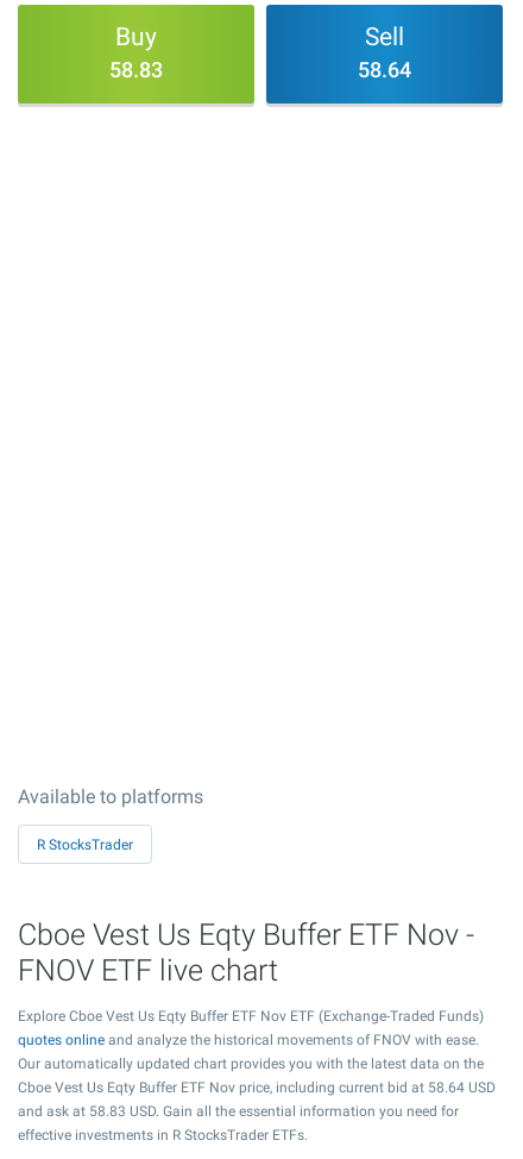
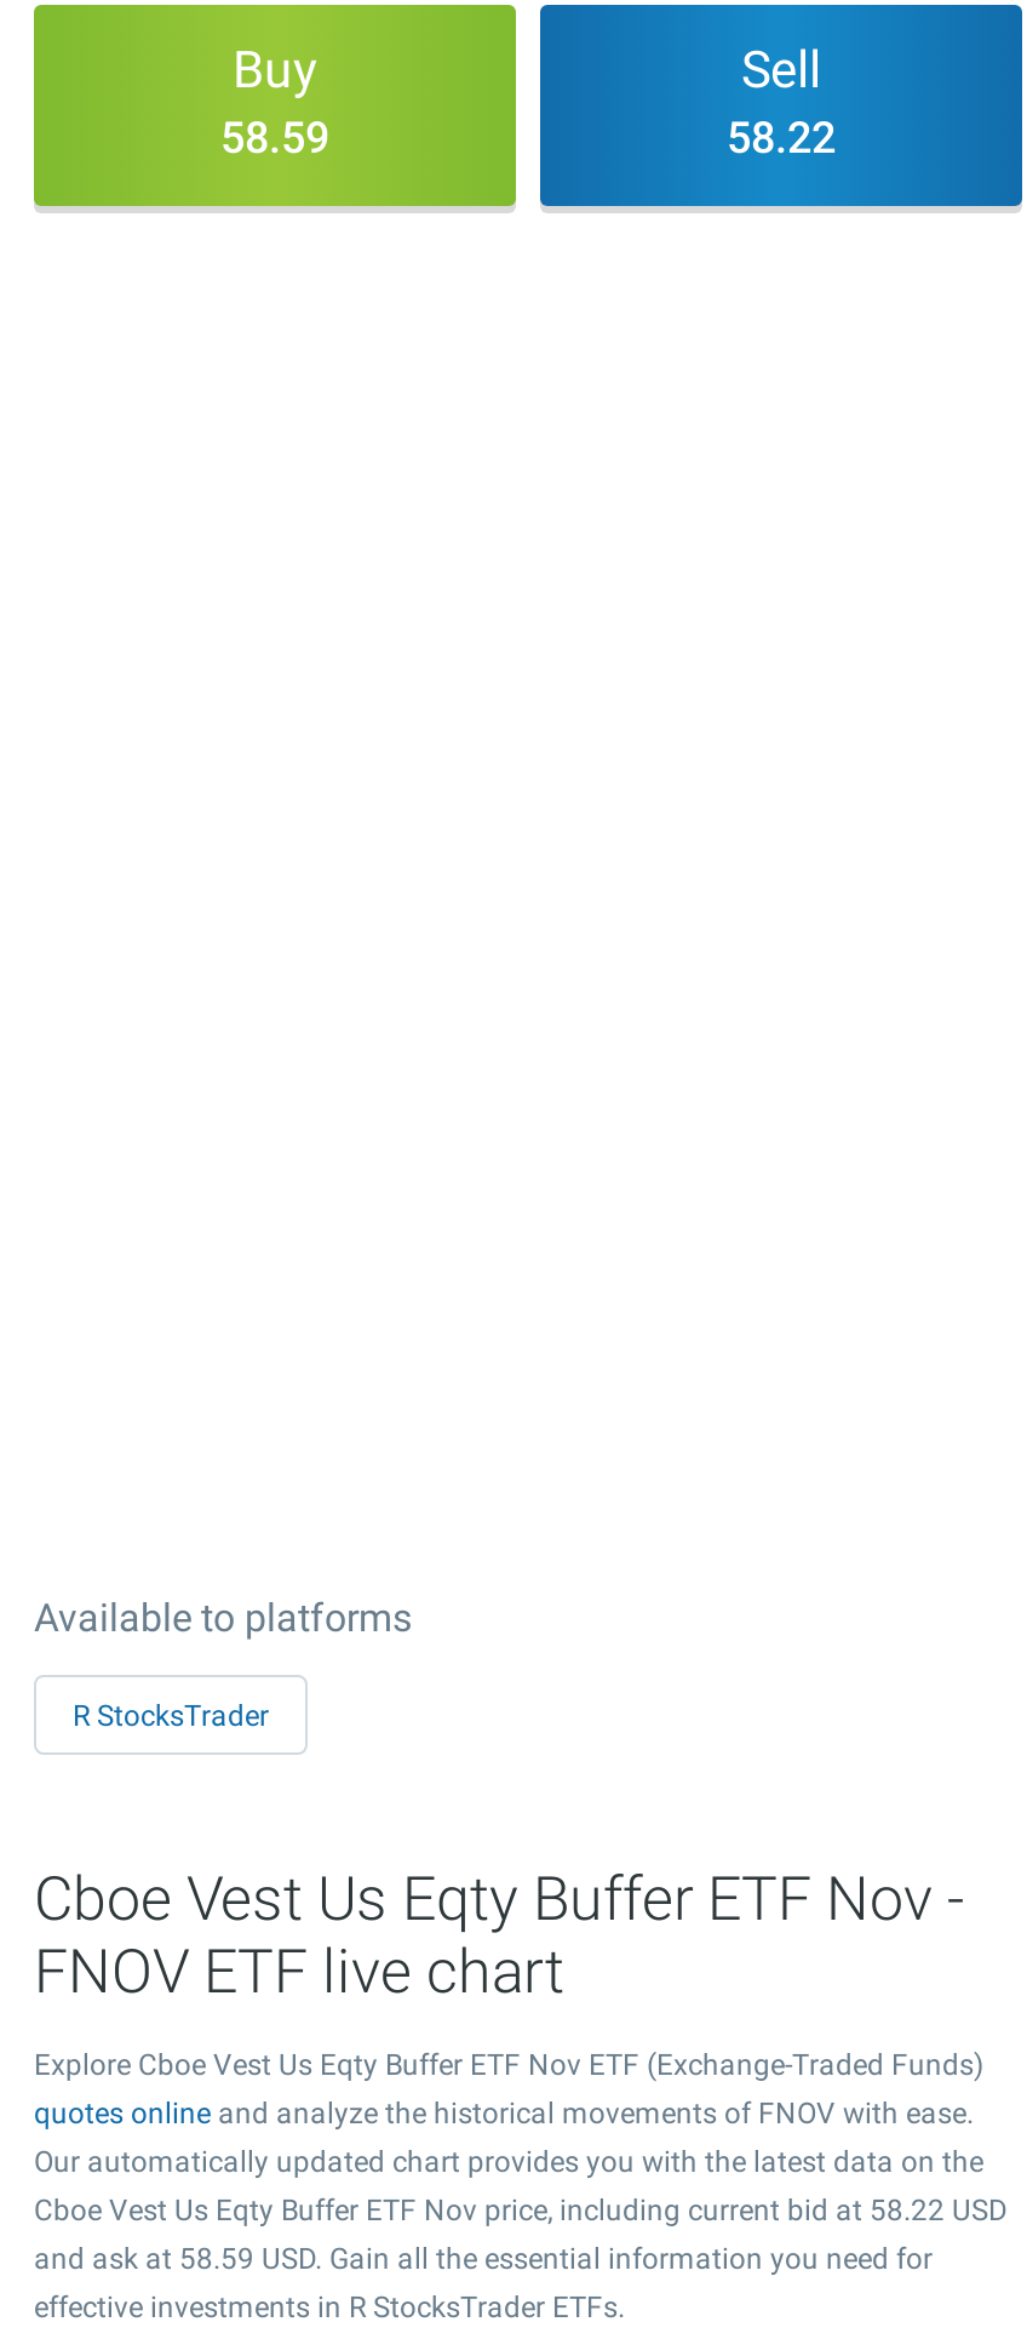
[109,57,163,82] 58.83 -> [220,111,329,162] 58.59
[358,57,411,82] 58.64 -> [727,111,836,162] 58.22
[18,1079,496,1096] Cboe Vest Us Eqty Buffer ETF Nov price, including current bid at 58.64 USD -> [34,2194,1008,2228] Cboe Vest Us Eqty Buffer ETF Nov price, including current bid at 58.22 USD
[18,1103,459,1120] and ask at 58.83 USD. Gain all the essential information you need for -> [34,2242,933,2276] and ask at 58.59 USD. Gain all the essential information you need for

